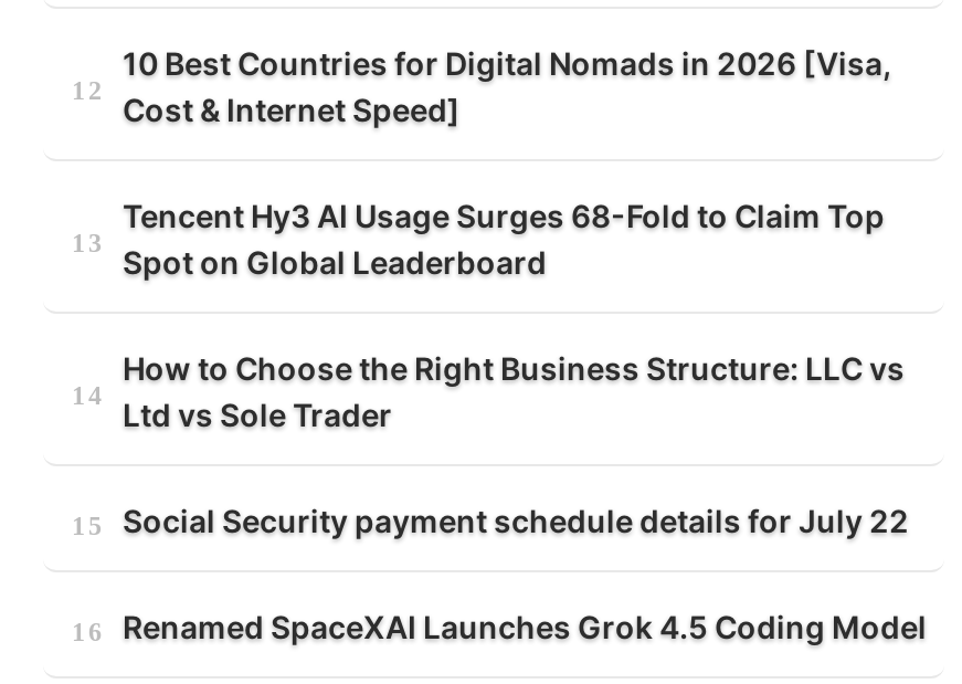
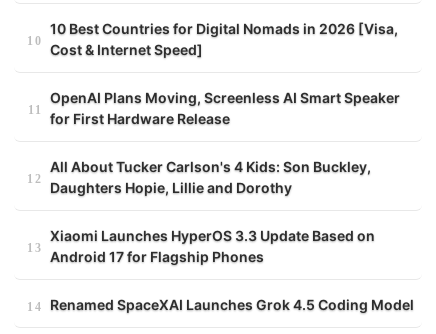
[123,197,885,281] Tencent Hy3 AI Usage Surges 68-Fold to Claim Top | Spot on Global Leaderboard -> [50,89,400,127] OpenAI Plans Moving, Screenless AI Smart Speaker | for First Hardware Release
[123,349,905,433] How to Choose the Right Business Structure: LLC vs | Ltd vs Sole Trader -> [50,158,371,196] All About Tucker Carlson's 4 Kids: Son Buckley, | Daughters Hopie, Lillie and Dorothy
[123,502,909,539] Social Security payment schedule details for July 22 -> [50,227,375,265] Xiaomi Launches HyperOS 3.3 Update Based on | Android 17 for Flagship Phones

